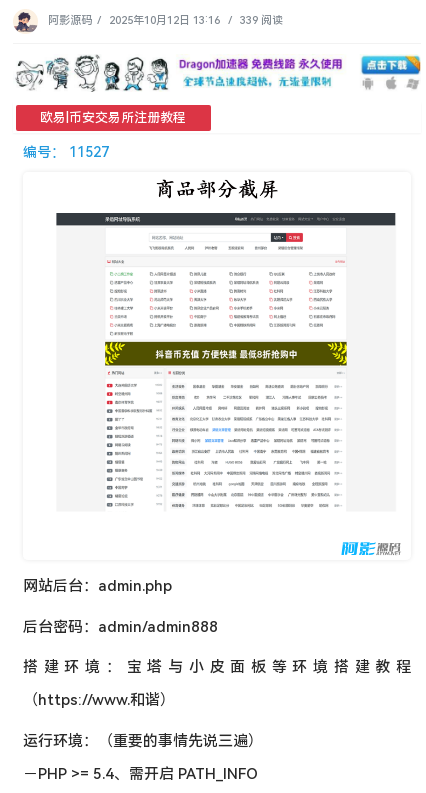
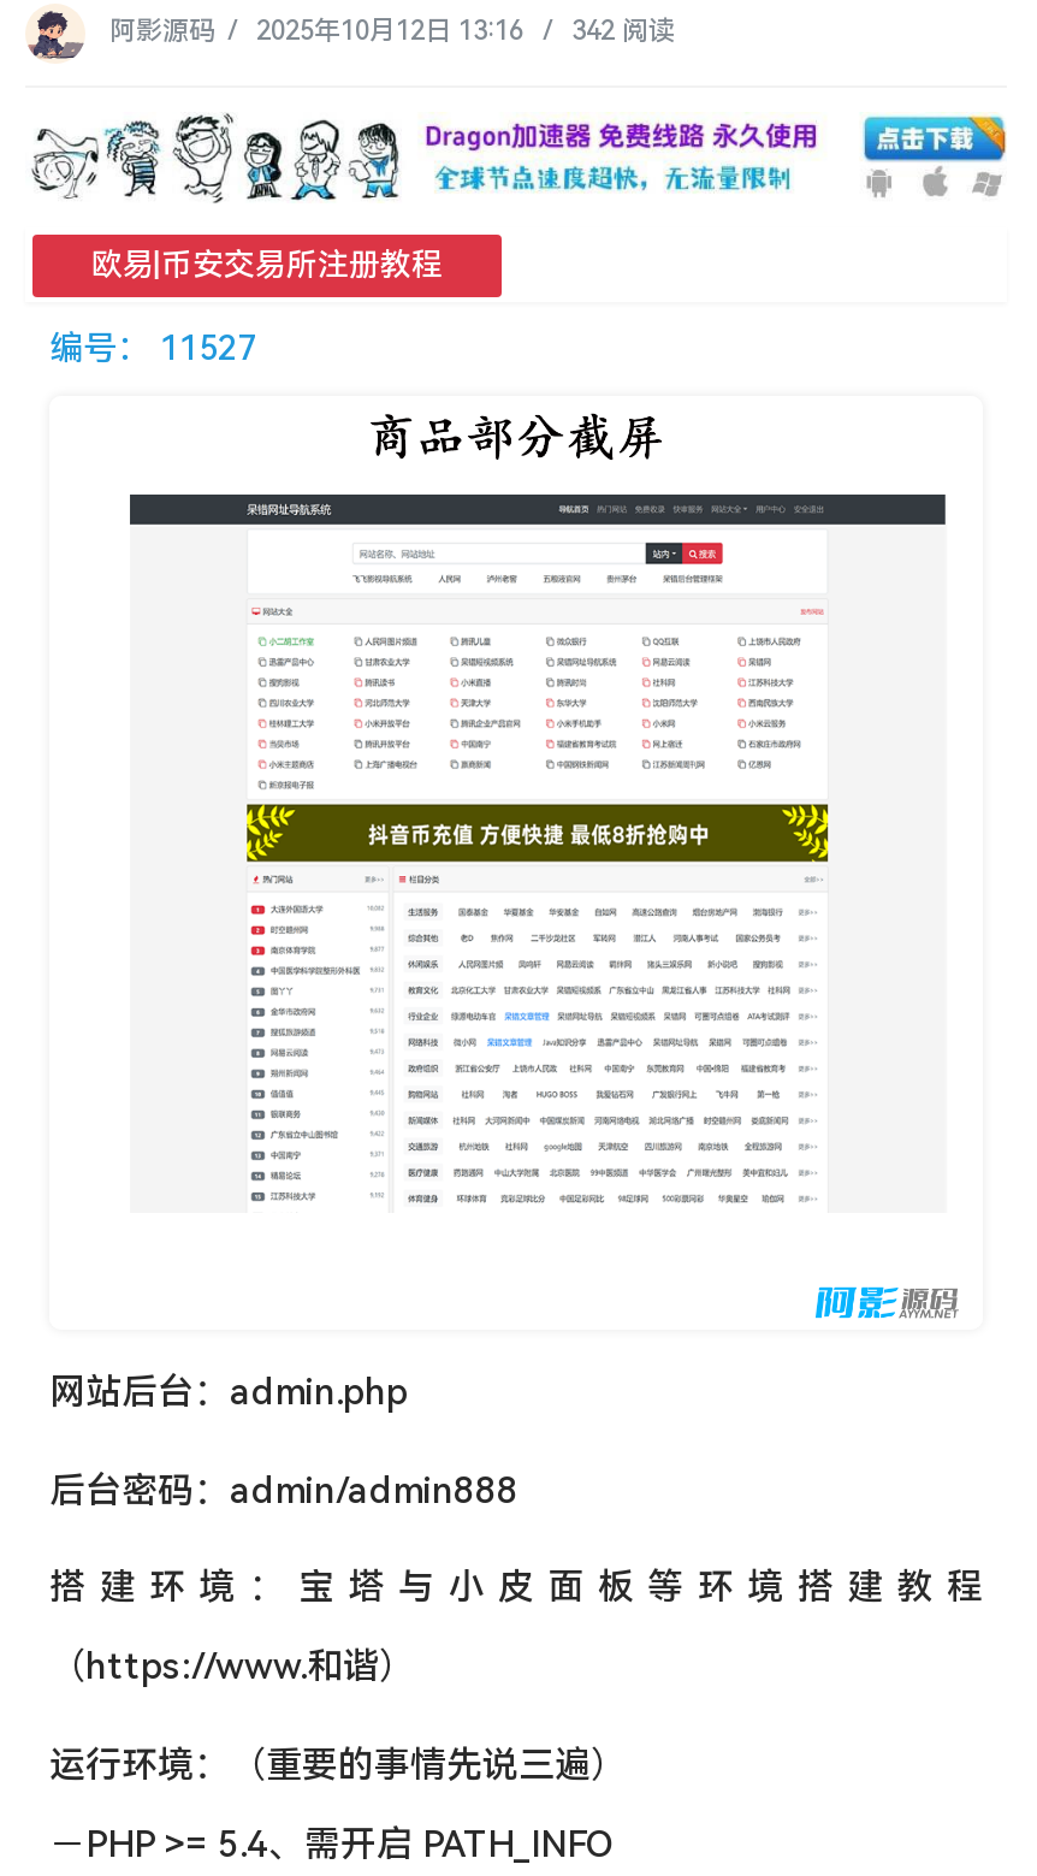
[48,14,283,27] 阿影源码 / 2025年10月12日 13:16 / 339 阅读 -> [109,16,675,47] 阿影源码 / 2025年10月12日 13:16 / 342 阅读

